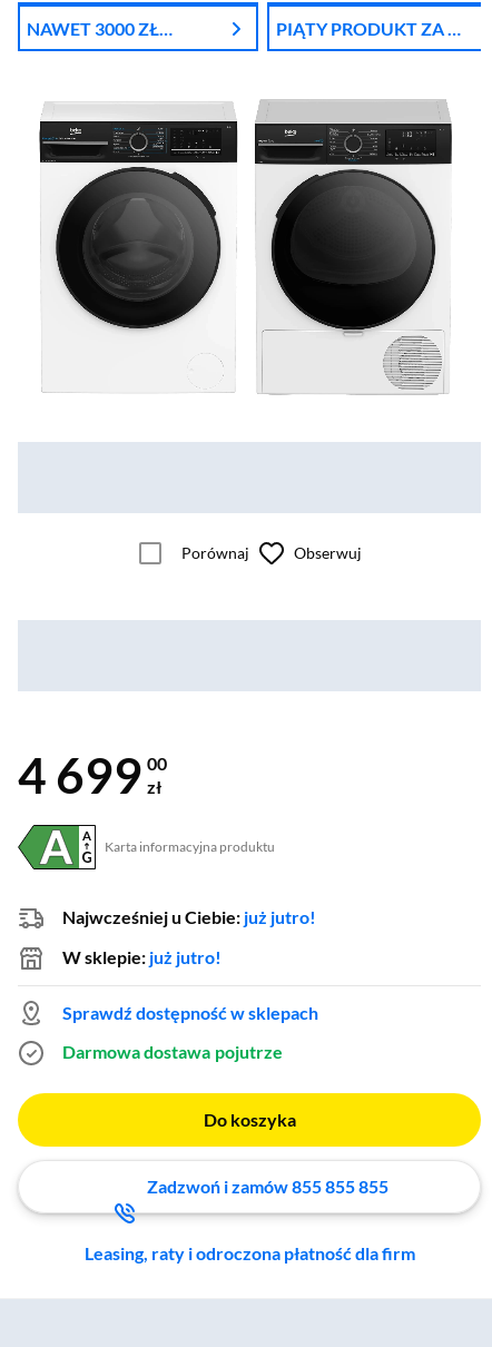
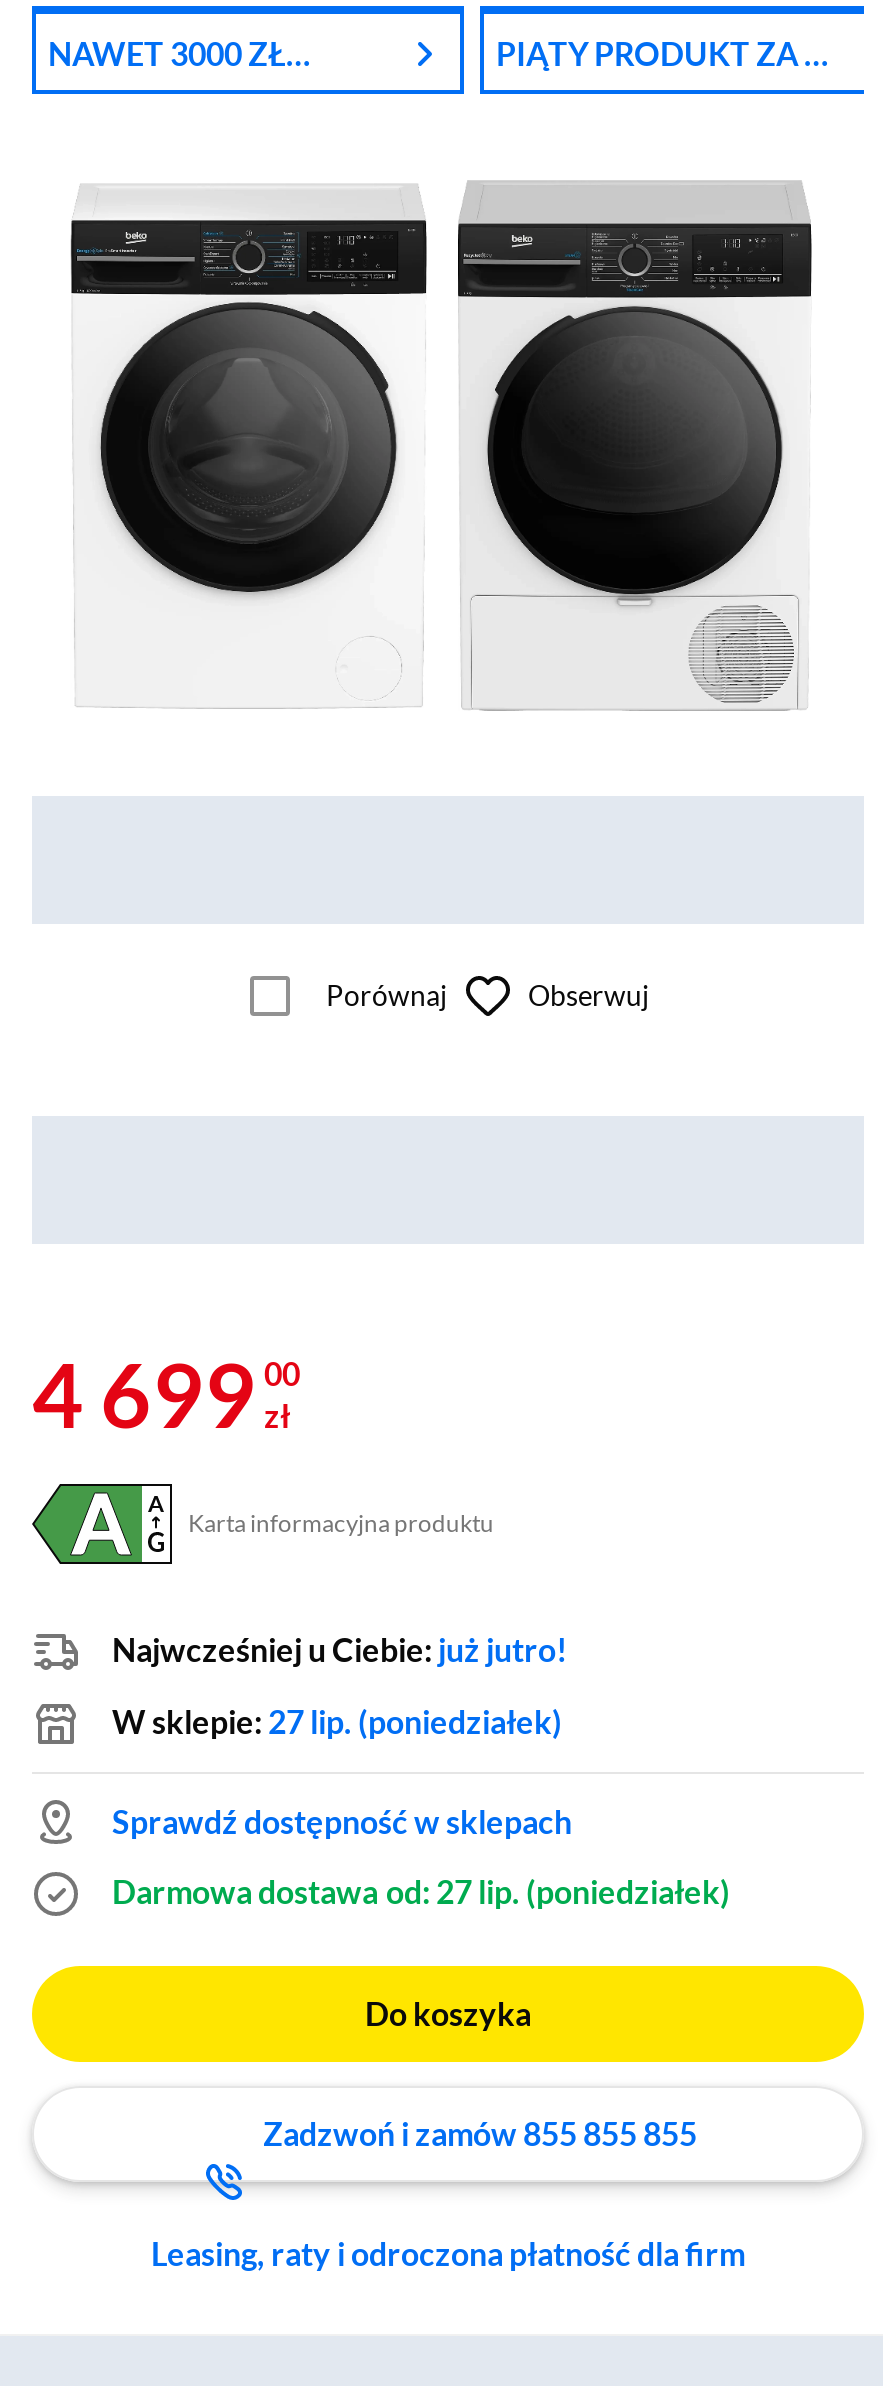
[62,946,222,967] W sklepie: już jutro! -> [112,1701,562,1739] W sklepie: 27 lip. (poniedziałek)
[62,1040,283,1062] Darmowa dostawa pojutrze -> [112,1871,730,1909] Darmowa dostawa od: 27 lip. (poniedziałek)

